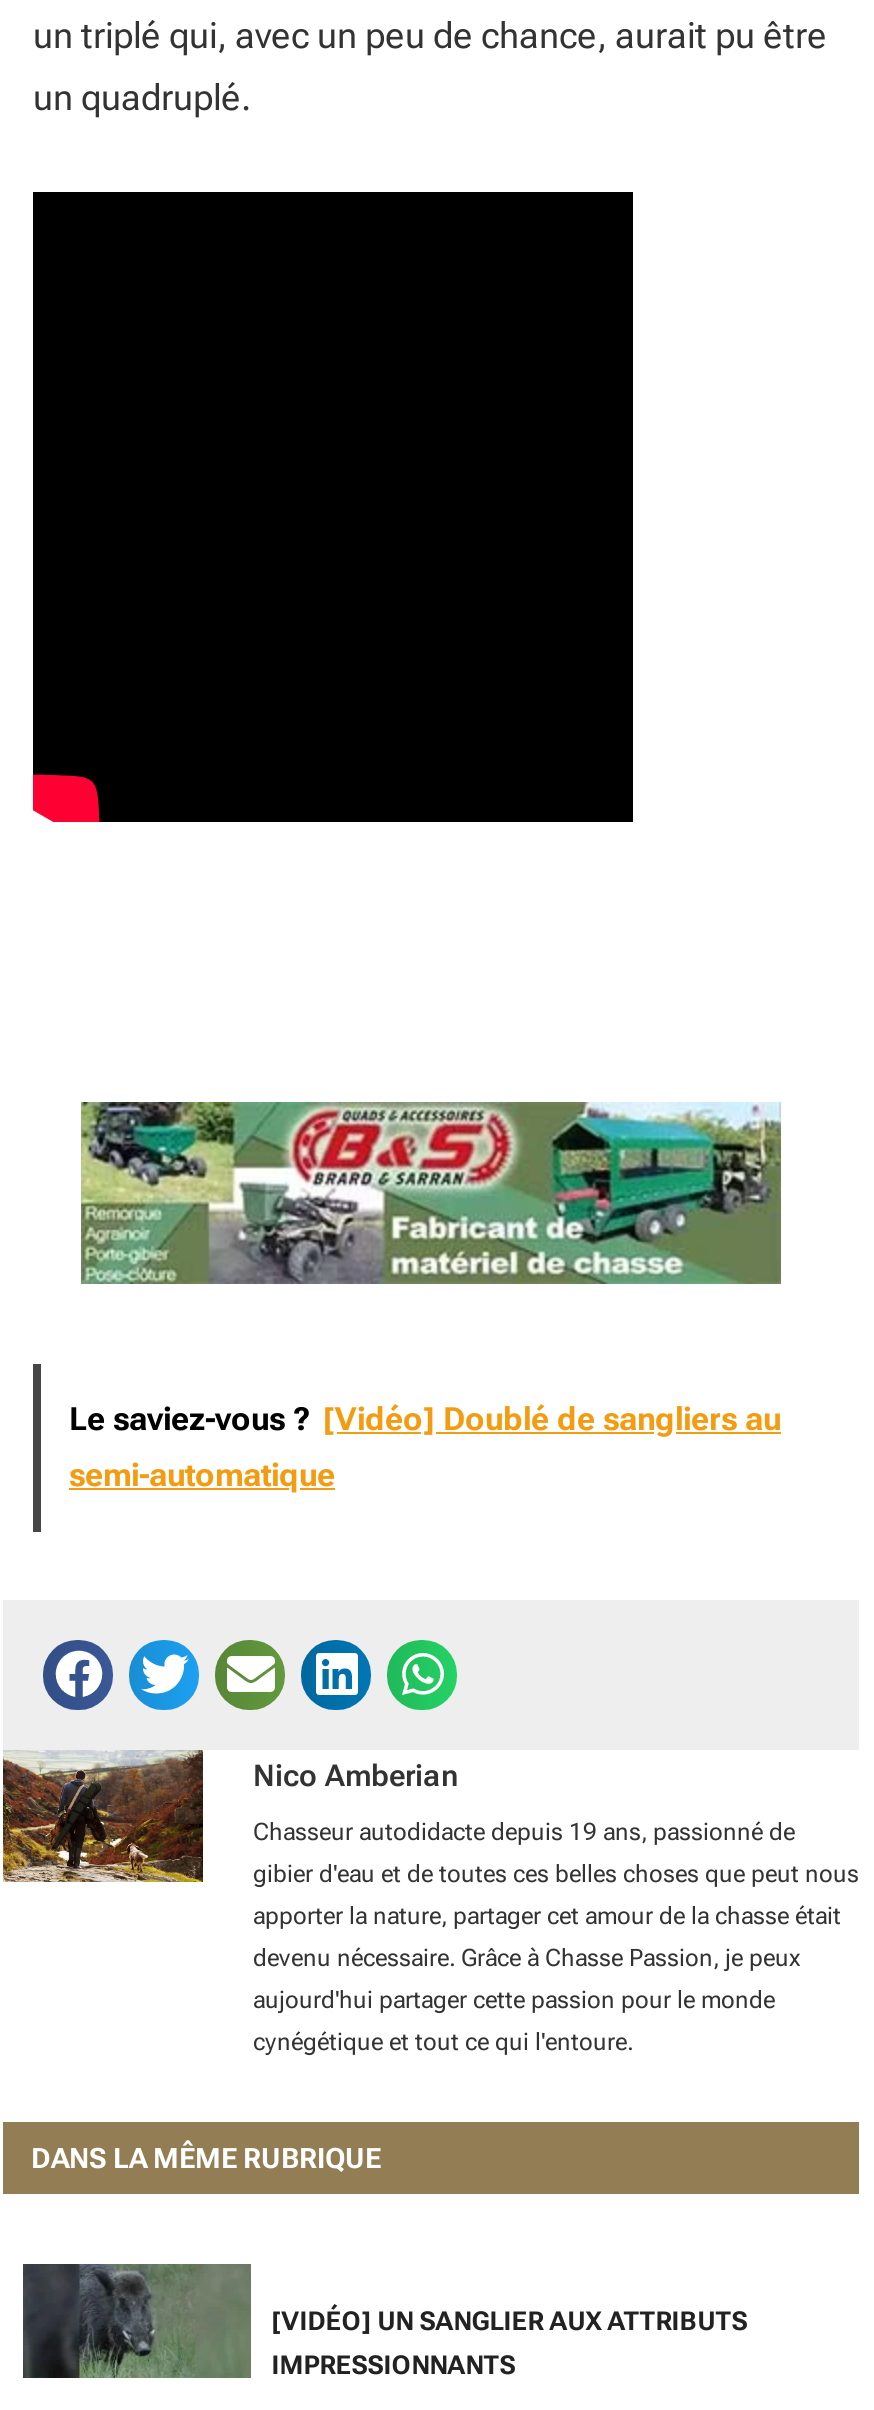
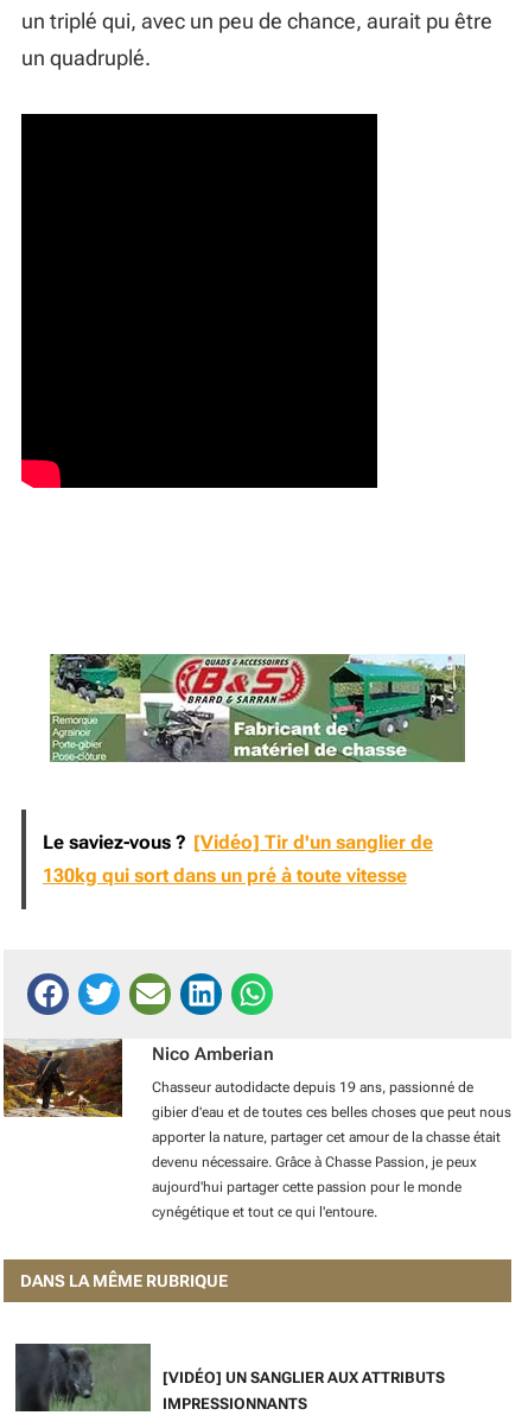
[69,1399,781,1437] Le saviez-vous ? [Vidéo] Doublé de sangliers au -> [43,830,433,853] Le saviez-vous ? [Vidéo] Tir d'un sanglier de
[69,1455,335,1493] semi-automatique -> [43,864,407,886] 130kg qui sort dans un pré à toute vitesse

